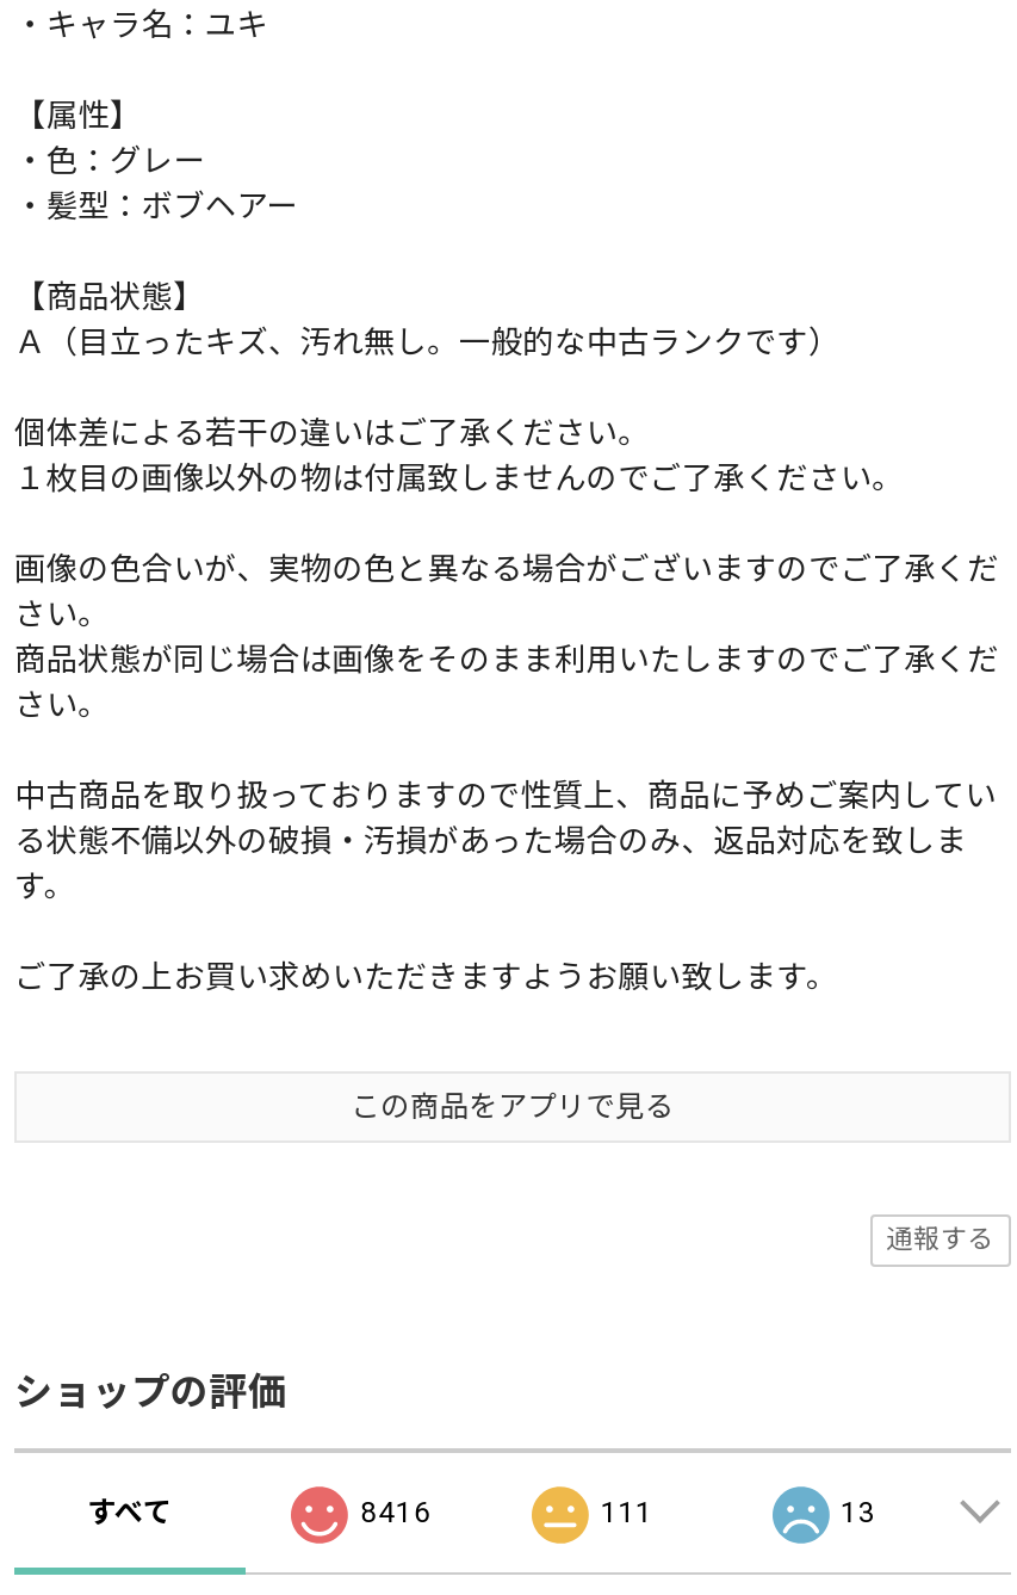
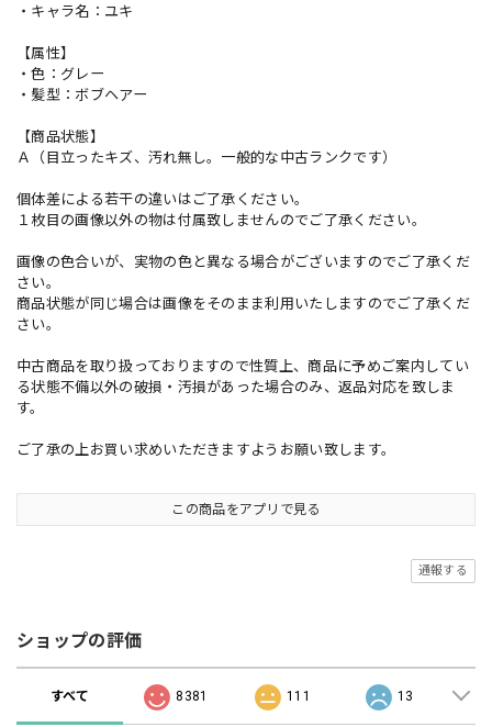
[361,1496,431,1529] 8416 -> [176,688,208,704] 8381

